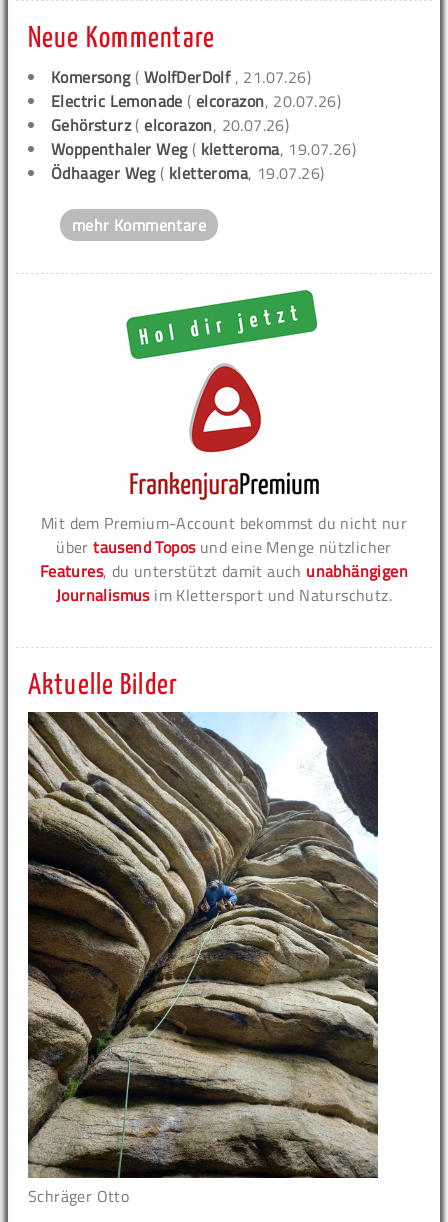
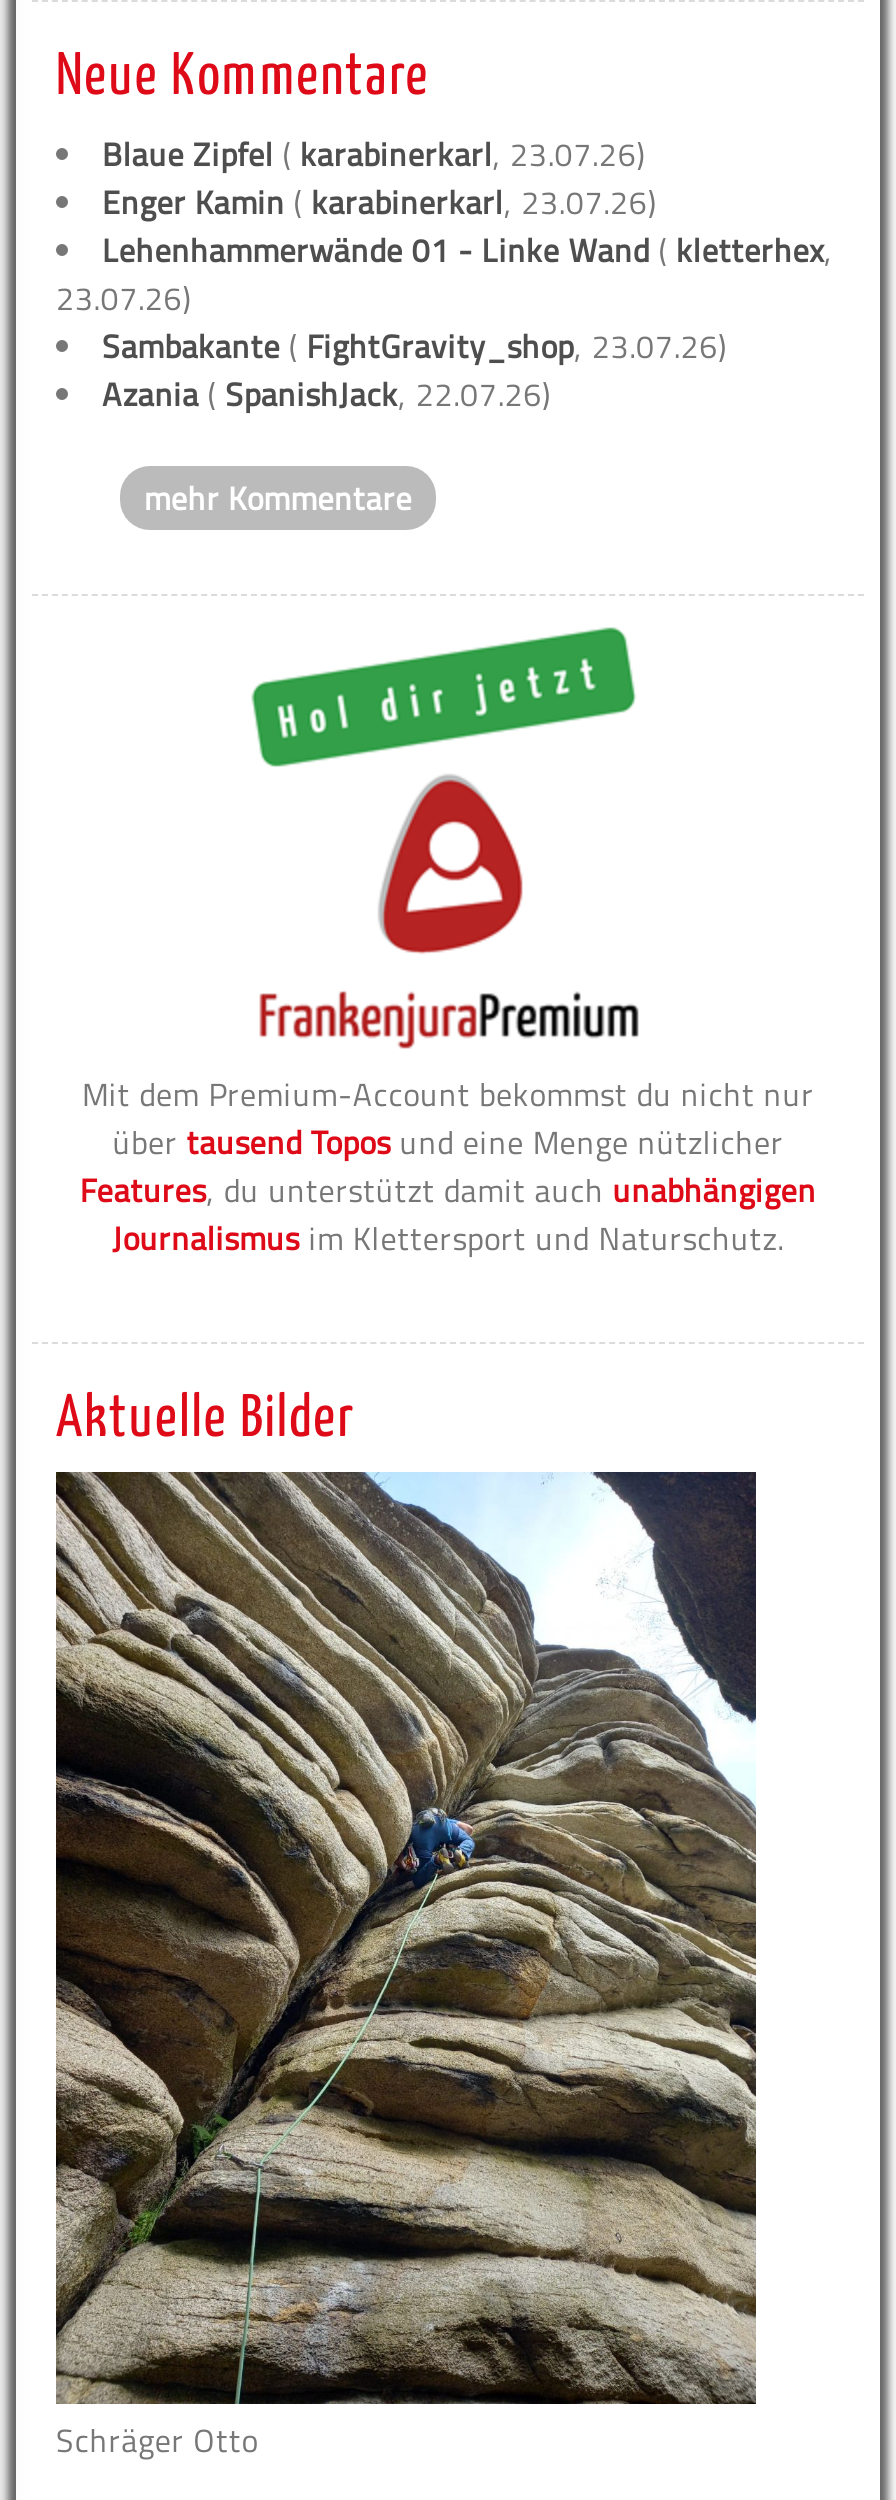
[51,64,356,184] Komersong (WolfDerDolf, 21.07.26) | Electric Lemonade (elcorazon, 20.07.26) | Gehörsturz (elcorazon, 20.07.26) | Woppenthaler Weg (kletteroma, 19.07.26) | Ödhaager Weg (kletteroma, 19.07.26) -> [56,129,833,417] Blaue Zipfel (karabinerkarl, 23.07.26) | Enger Kamin (karabinerkarl, 23.07.26) | Lehenhammerwände 01 - Linke Wand (kletterhex, | 23.07.26) | Sambakante (FightGravity_shop, 23.07.26) | Azania (SpanishJack, 22.07.26)

